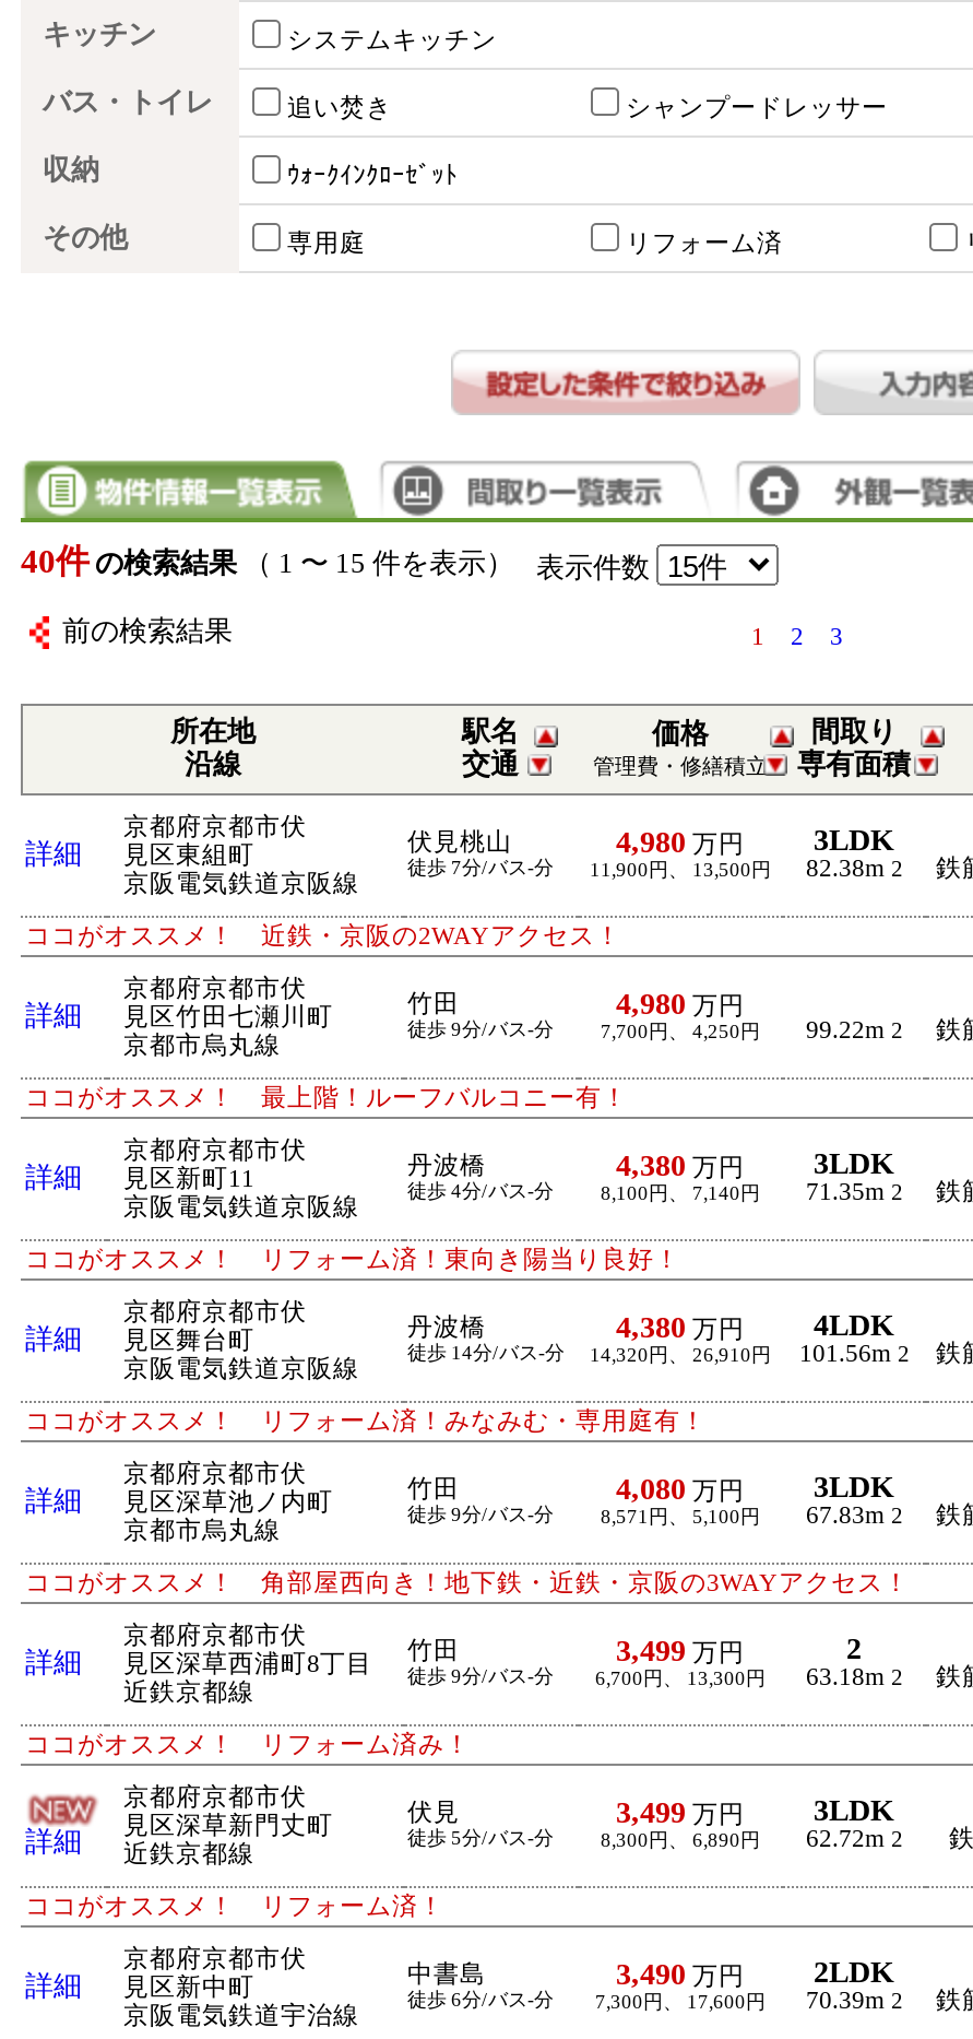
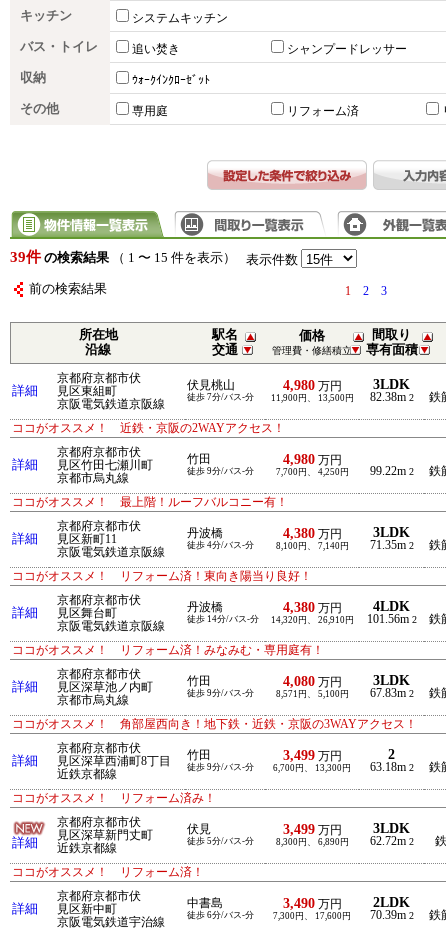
[21,543,514,580] 40件 の検索結果（ 1 〜 15 件を表示） -> [10,248,236,265] 39件 の検索結果（ 1 〜 15 件を表示）

